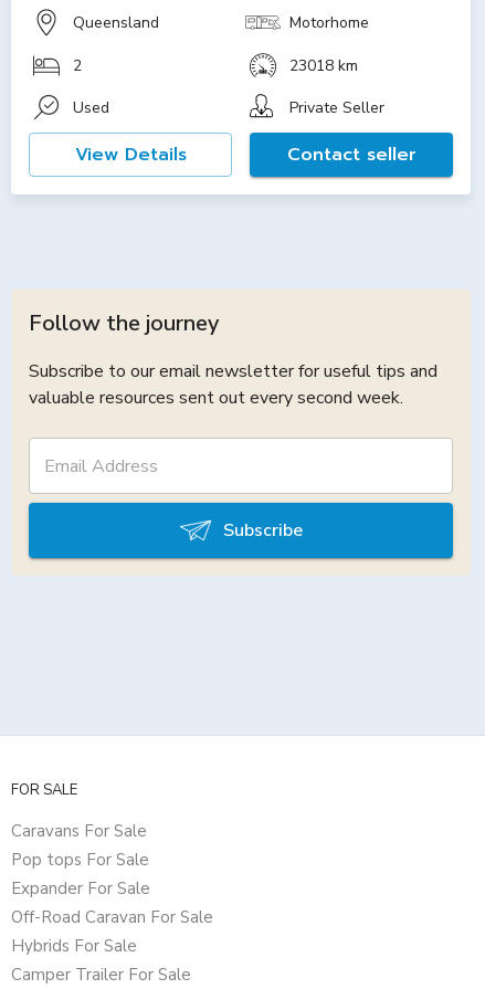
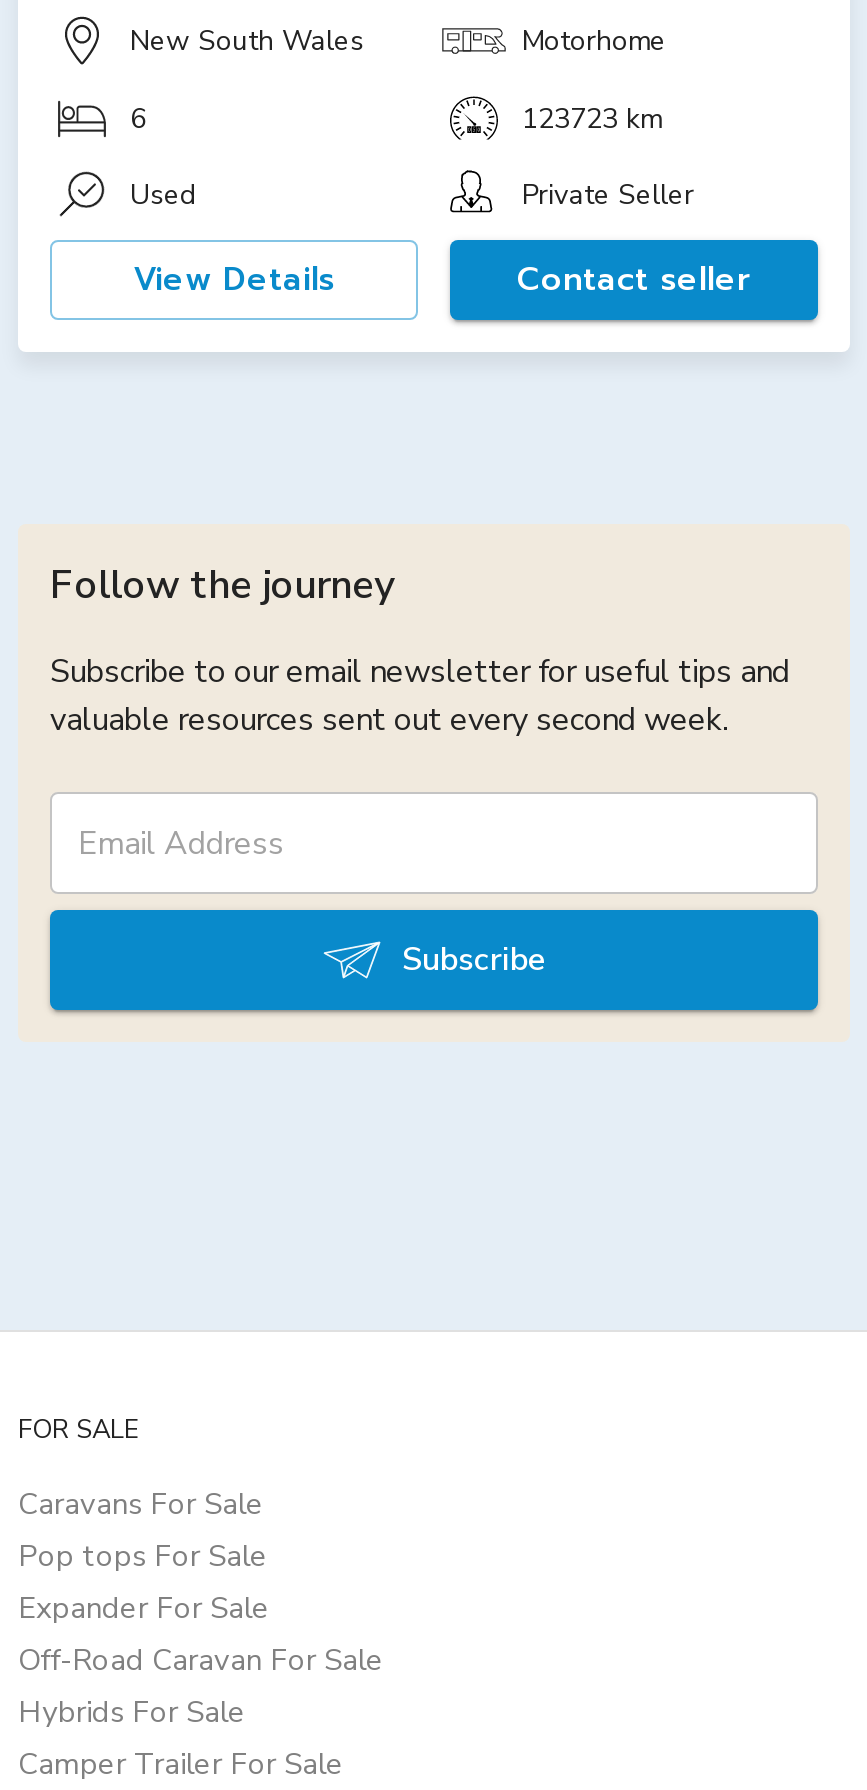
[73,12,159,33] Queensland -> [130,22,364,60] New South Wales
[73,55,82,76] 2 -> [130,99,146,137] 6
[289,55,358,76] 23018 km -> [522,99,662,137] 123723 km

